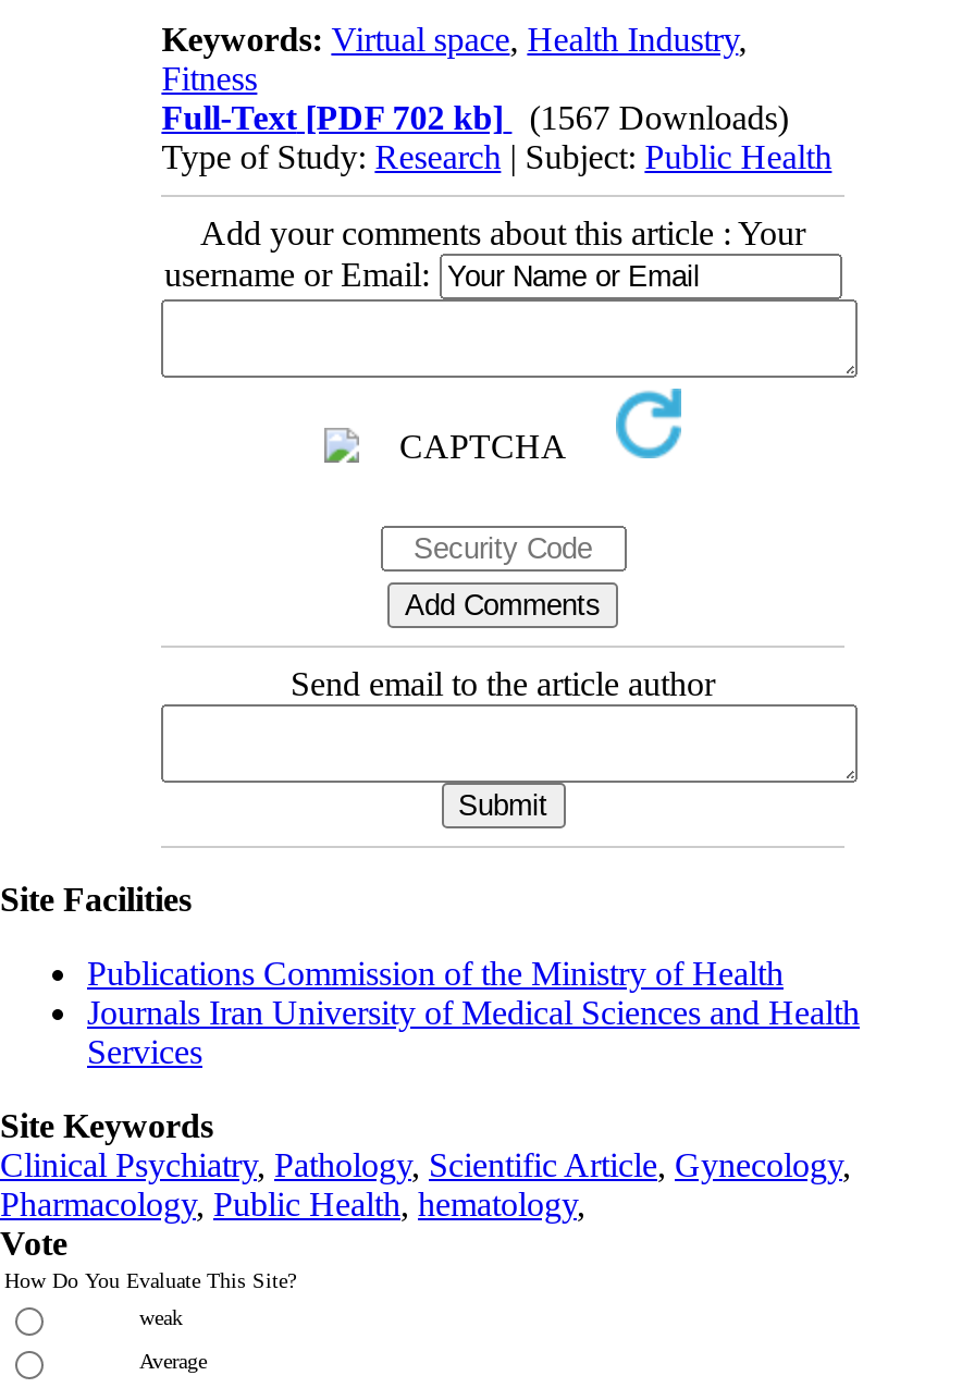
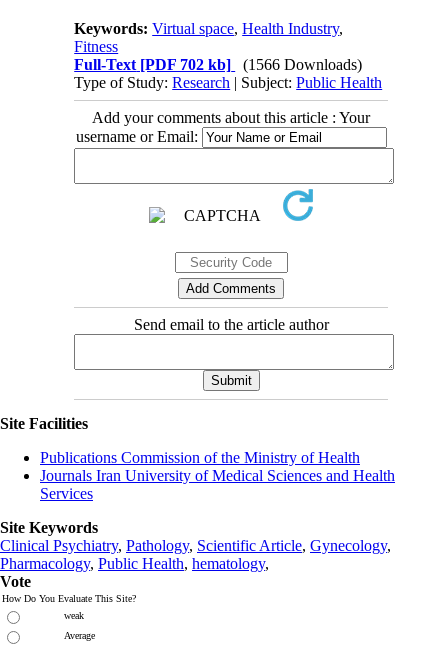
[161,98,788,135] Full-Text [PDF 702 kb] (1567 Downloads) -> [74,56,362,73] Full-Text [PDF 702 kb] (1566 Downloads)

